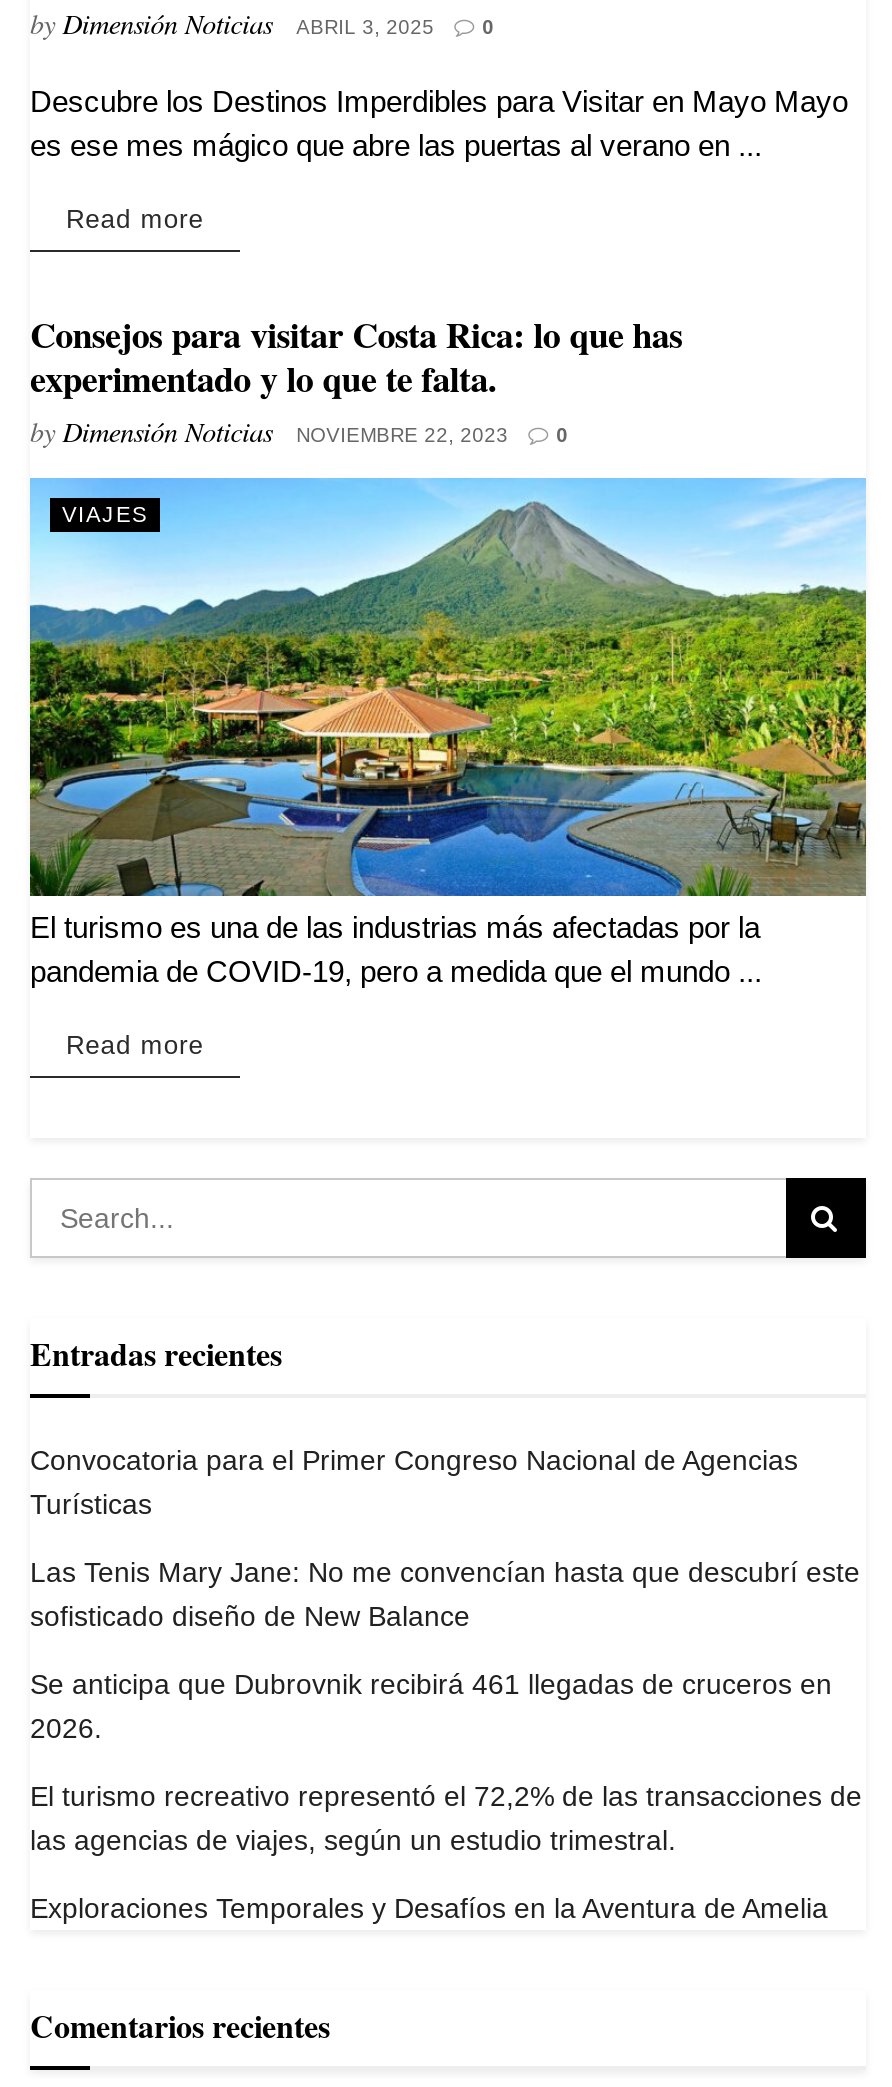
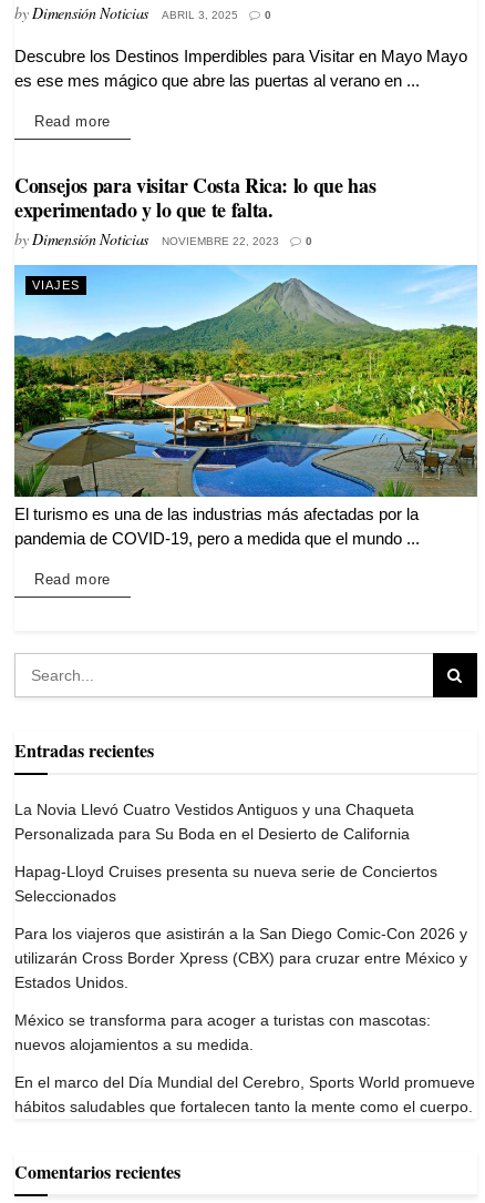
[30,1444,798,1520] Convocatoria para el Primer Congreso Nacional de Agencias | Turísticas -> [14,801,414,843] La Novia Llevó Cuatro Vestidos Antiguos y una Chaqueta | Personalizada para Su Boda en el Desierto de California
[30,1556,860,1632] Las Tenis Mary Jane: No me convencían hasta que descubrí este | sofisticado diseño de New Balance -> [14,863,437,905] Hapag-Lloyd Cruises presenta su nueva serie de Conciertos | Seleccionados
[30,1668,832,1744] Se anticipa que Dubrovnik recibirá 461 llegadas de cruceros en | 2026. -> [14,925,467,991] Para los viajeros que asistirán a la San Diego Comic-Con 2026 y | utilizarán Cross Border Xpress (CBX) para cruzar entre México y | Estados Unidos.
[30,1780,862,1856] El turismo recreativo representó el 72,2% de las transacciones de | las agencias de viajes, según un estudio trimestral. -> [14,1011,431,1053] México se transforma para acoger a turistas con mascotas: | nuevos alojamientos a su medida.
[30,1892,828,1924] Exploraciones Temporales y Desafíos en la Aventura de Amelia -> [14,1073,475,1115] En el marco del Día Mundial del Cerebro, Sports World promueve | hábitos saludables que fortalecen tanto la mente como el cuerpo.

